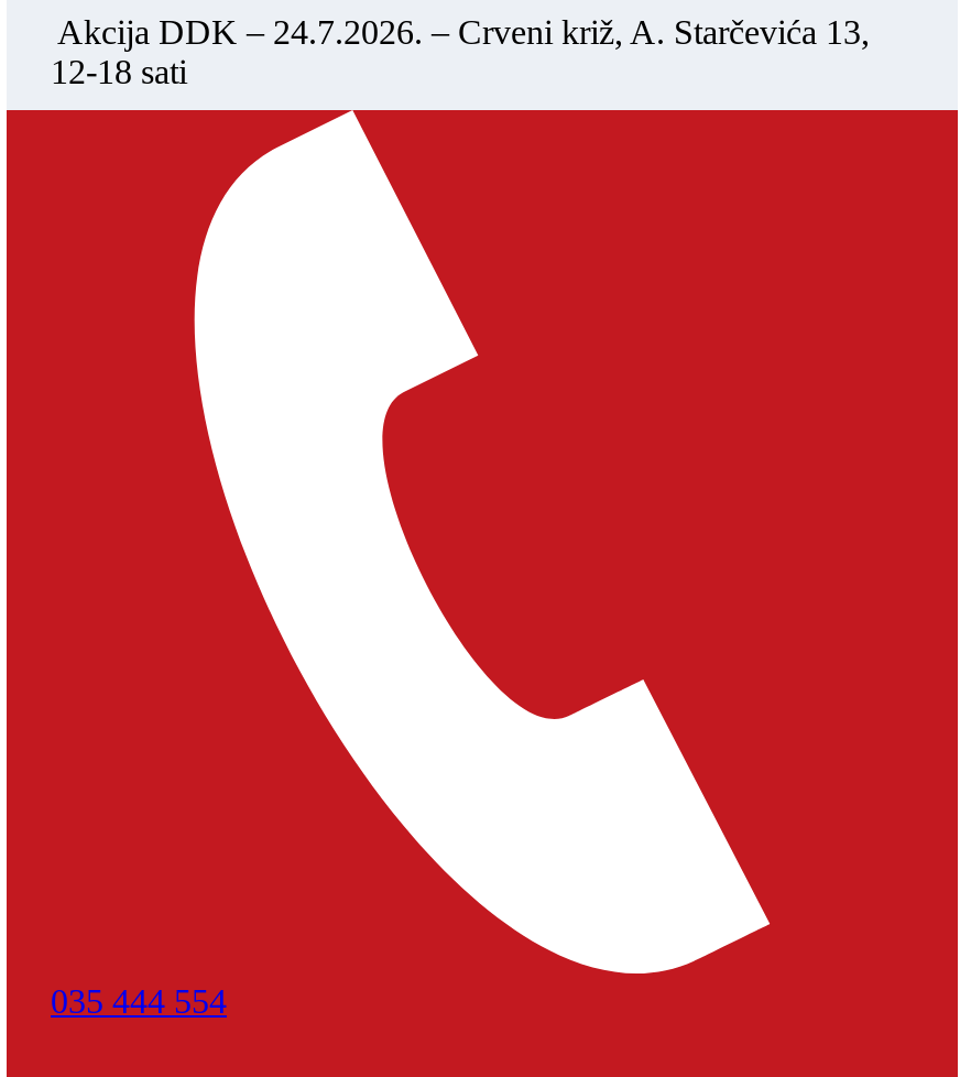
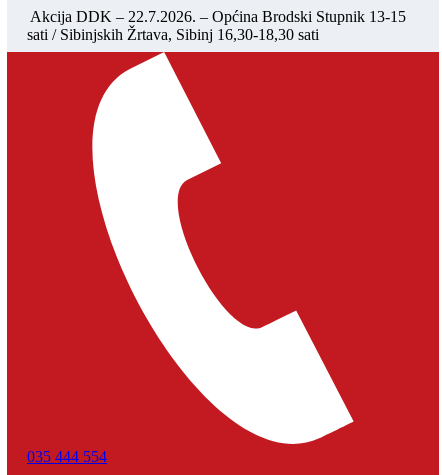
[51,13,870,90] Akcija DDK – 24.7.2026. – Crveni križ, A. Starčevića 13, | 12-18 sati -> [27,8,406,43] Akcija DDK – 22.7.2026. – Općina Brodski Stupnik 13-15 | sati / Sibinjskih Žrtava, Sibinj 16,30-18,30 sati

